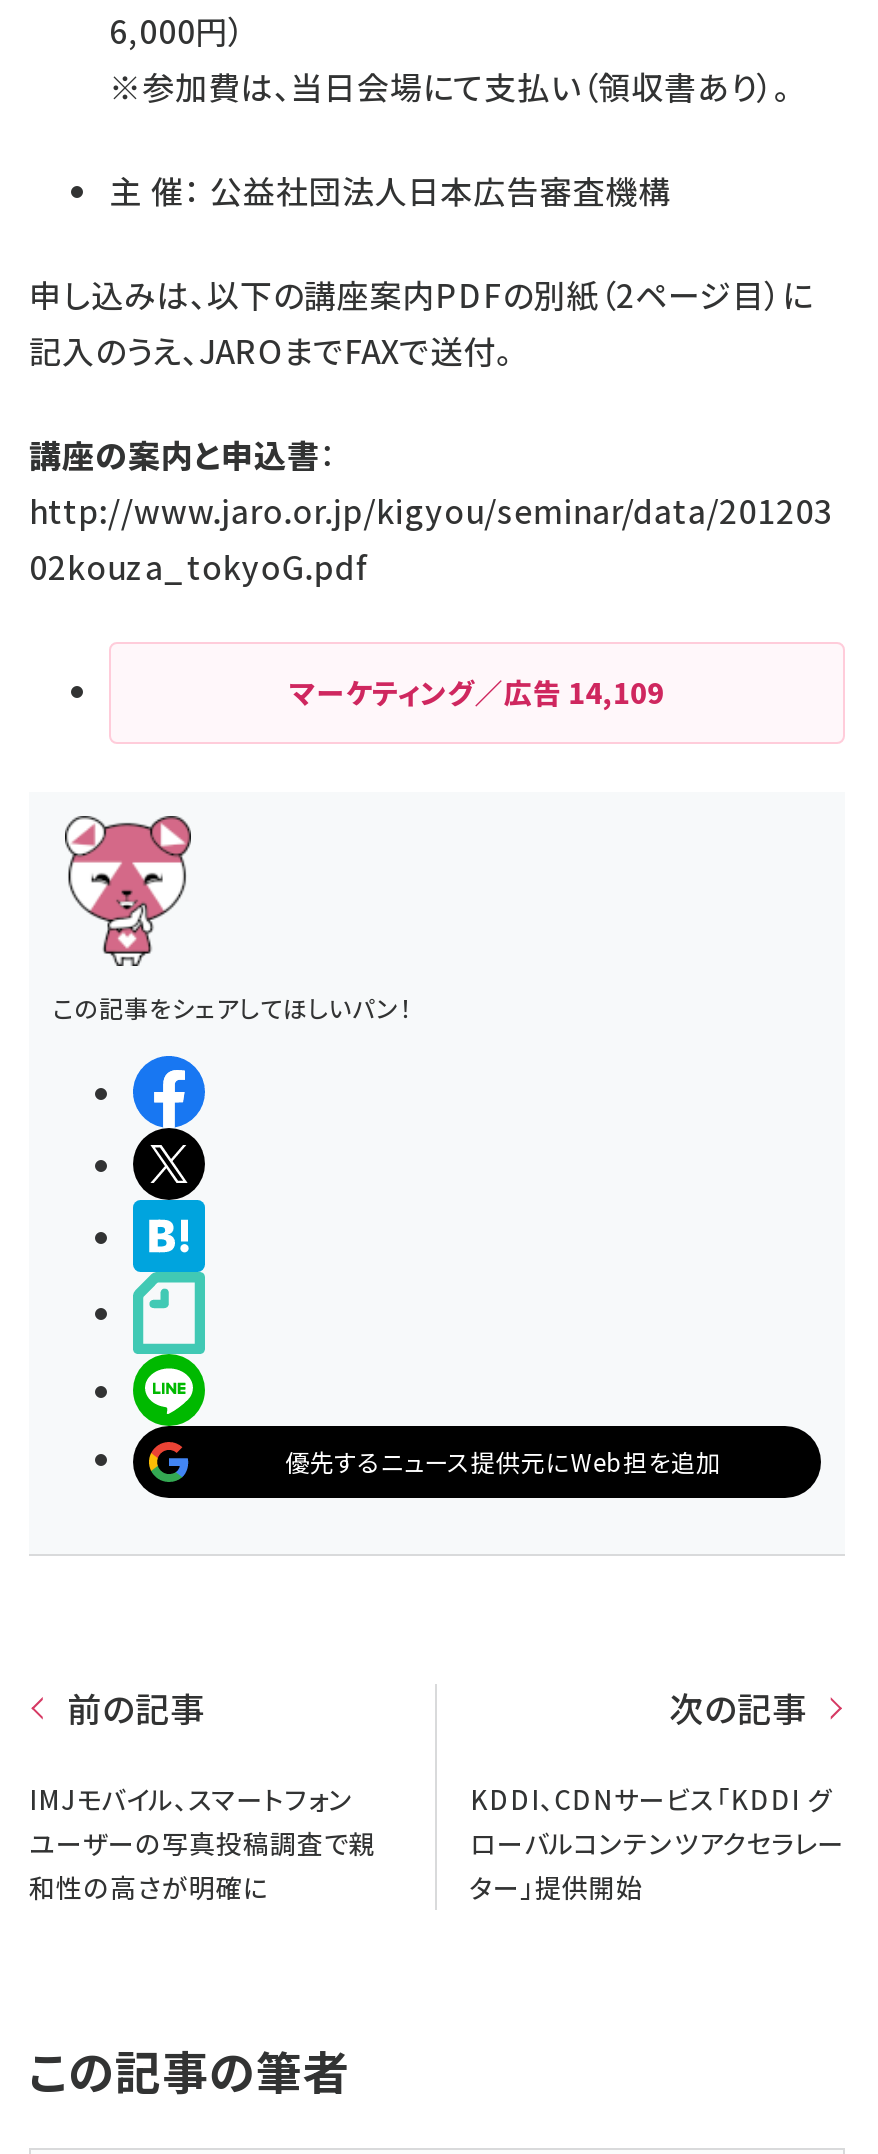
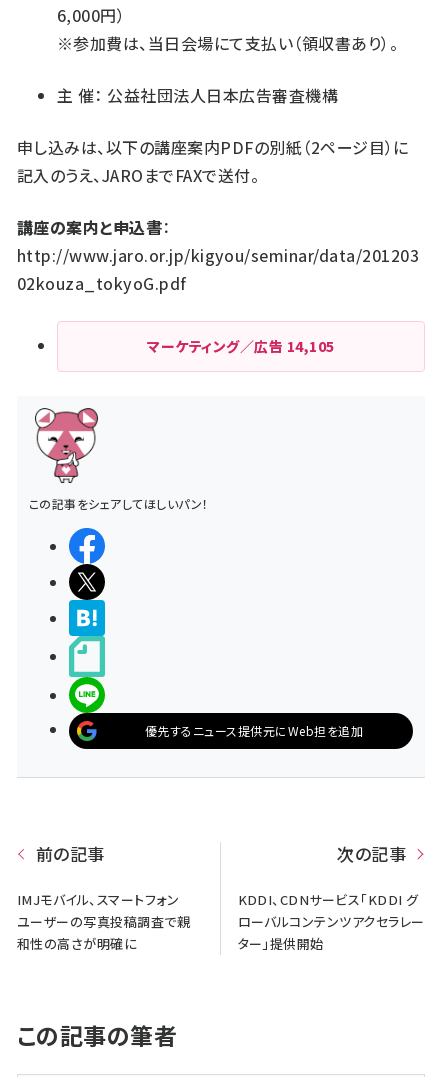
[290,672,664,712] マーケティング／広告14,109 -> [147,336,335,356] マーケティング／広告14,105

